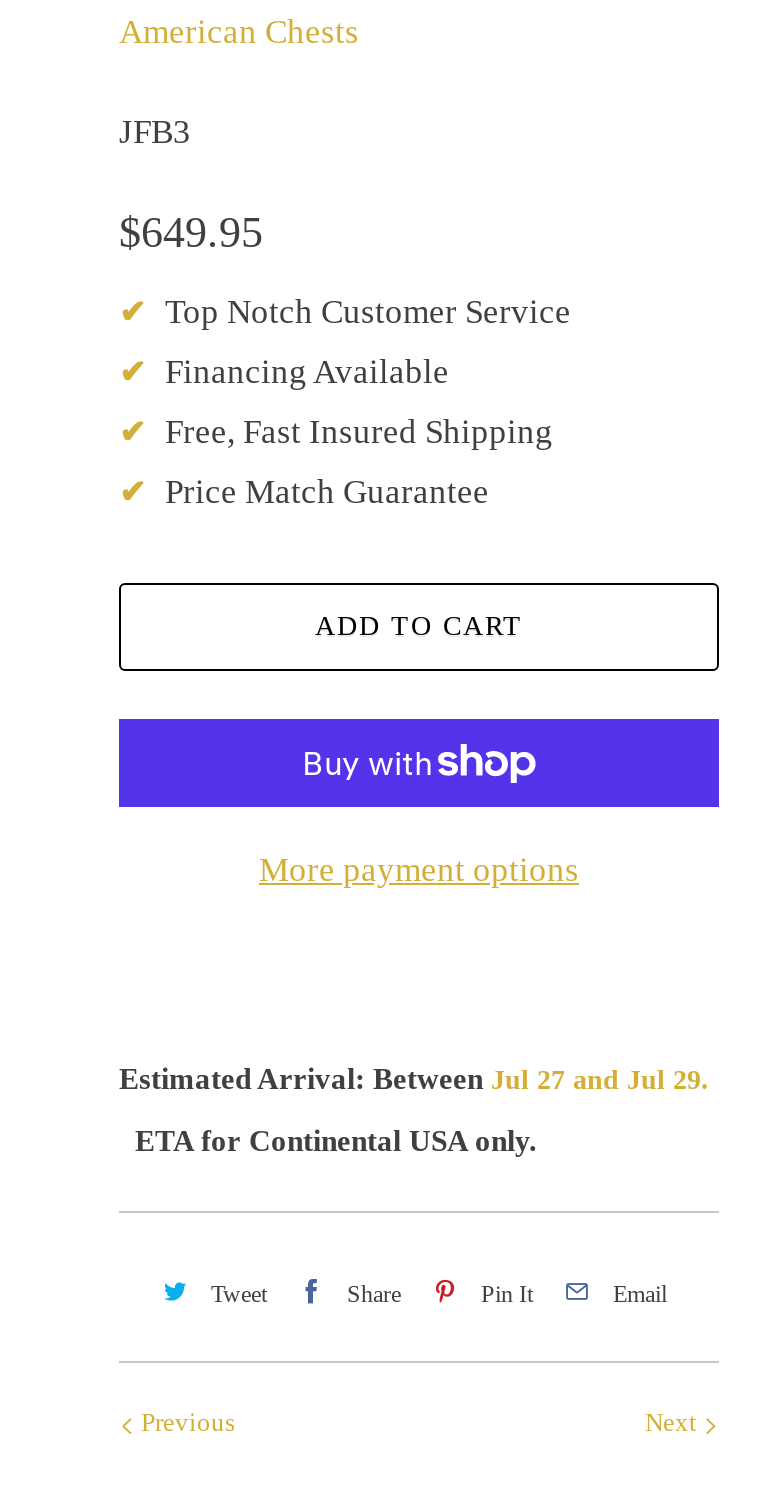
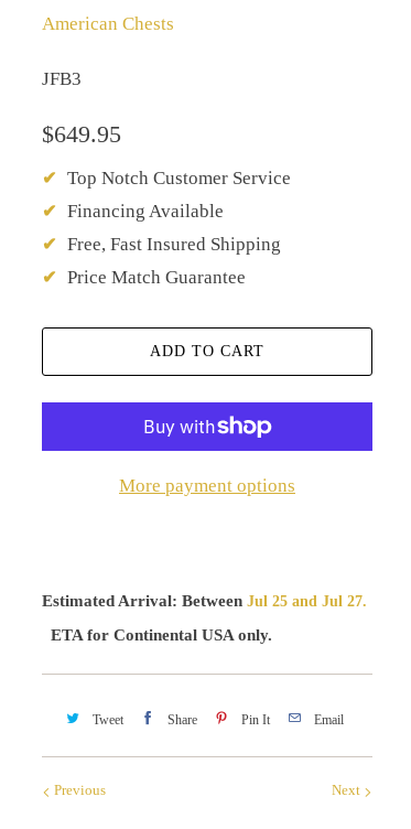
[119,1062,709,1094] Estimated Arrival: Between Jul 27 and Jul 29. -> [42,592,367,609] Estimated Arrival: Between Jul 25 and Jul 27.

